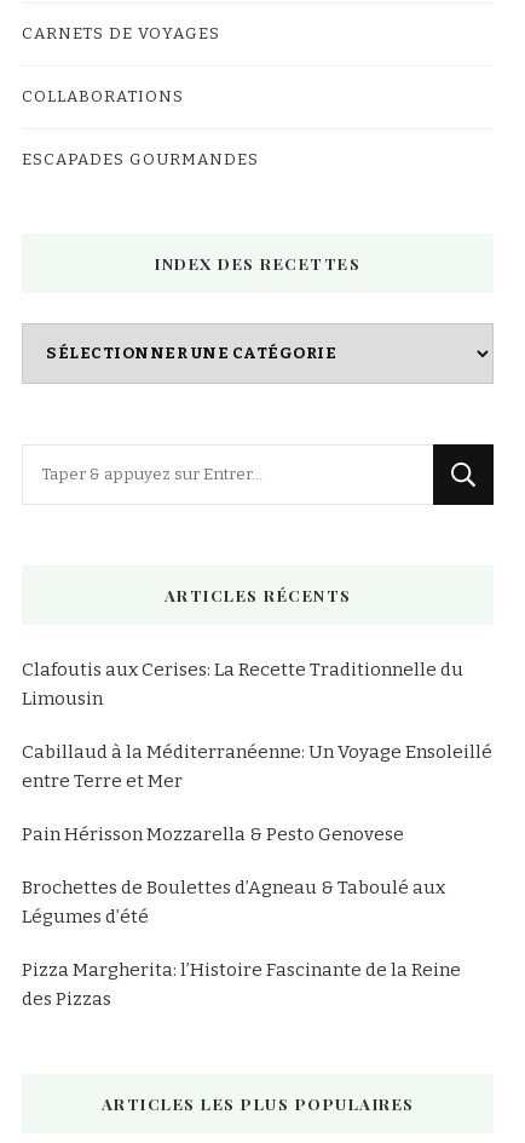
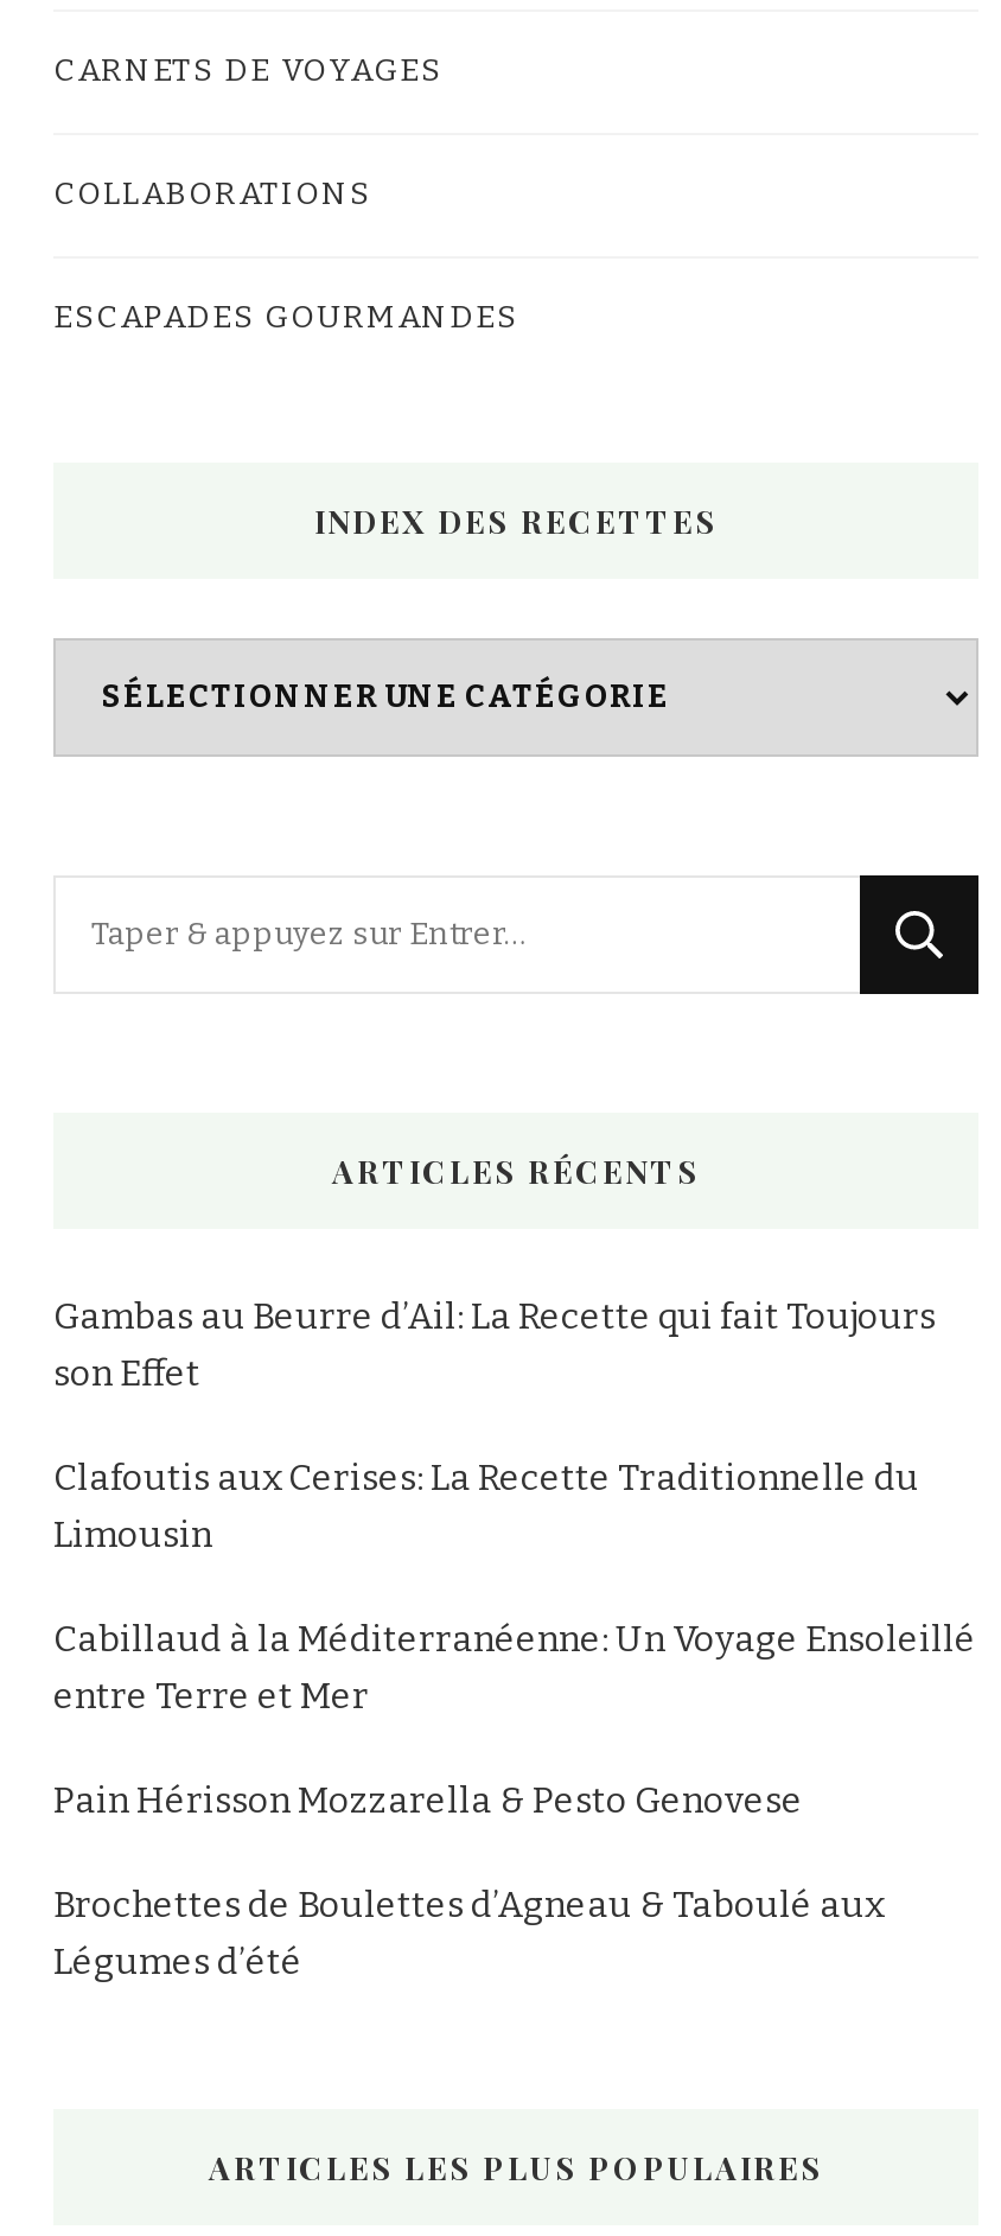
none -> [53,1296,936,1396] Gambas au Beurre d’Ail: La Recette qui fait Toujours | son Effet
moved [22,659,492,928] -> [53,1457,976,1984]: Clafoutis aux Cerises: La Recette Traditionnelle du | Limousin | Cabillaud à la Méditerranéenne: Un Voyage Ensoleillé | entre Terre et Mer | Pain Hérisson Mozzarella & Pesto Genovese | Brochettes de Boulettes d’Agneau & Taboulé aux | Légumes d’été
[22,959,461,1010] Pizza Margherita: l’Histoire Fascinante de la Reine | des Pizzas -> none

